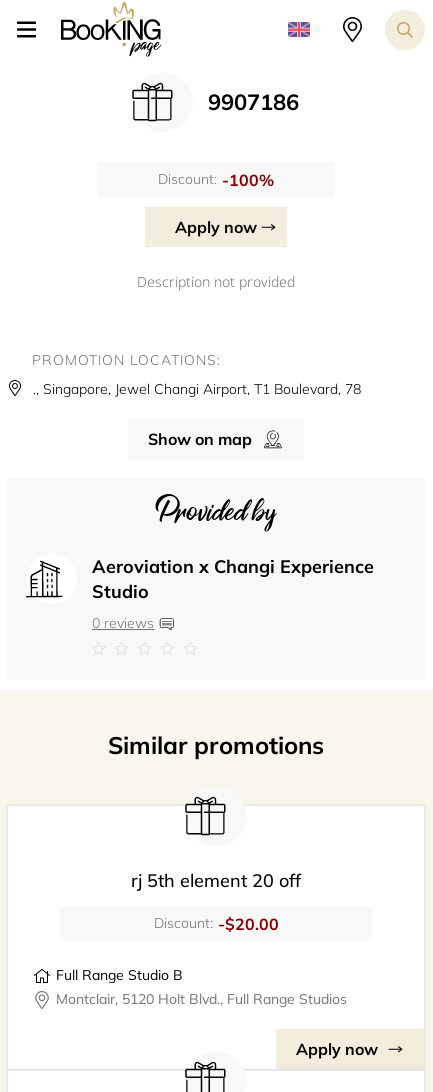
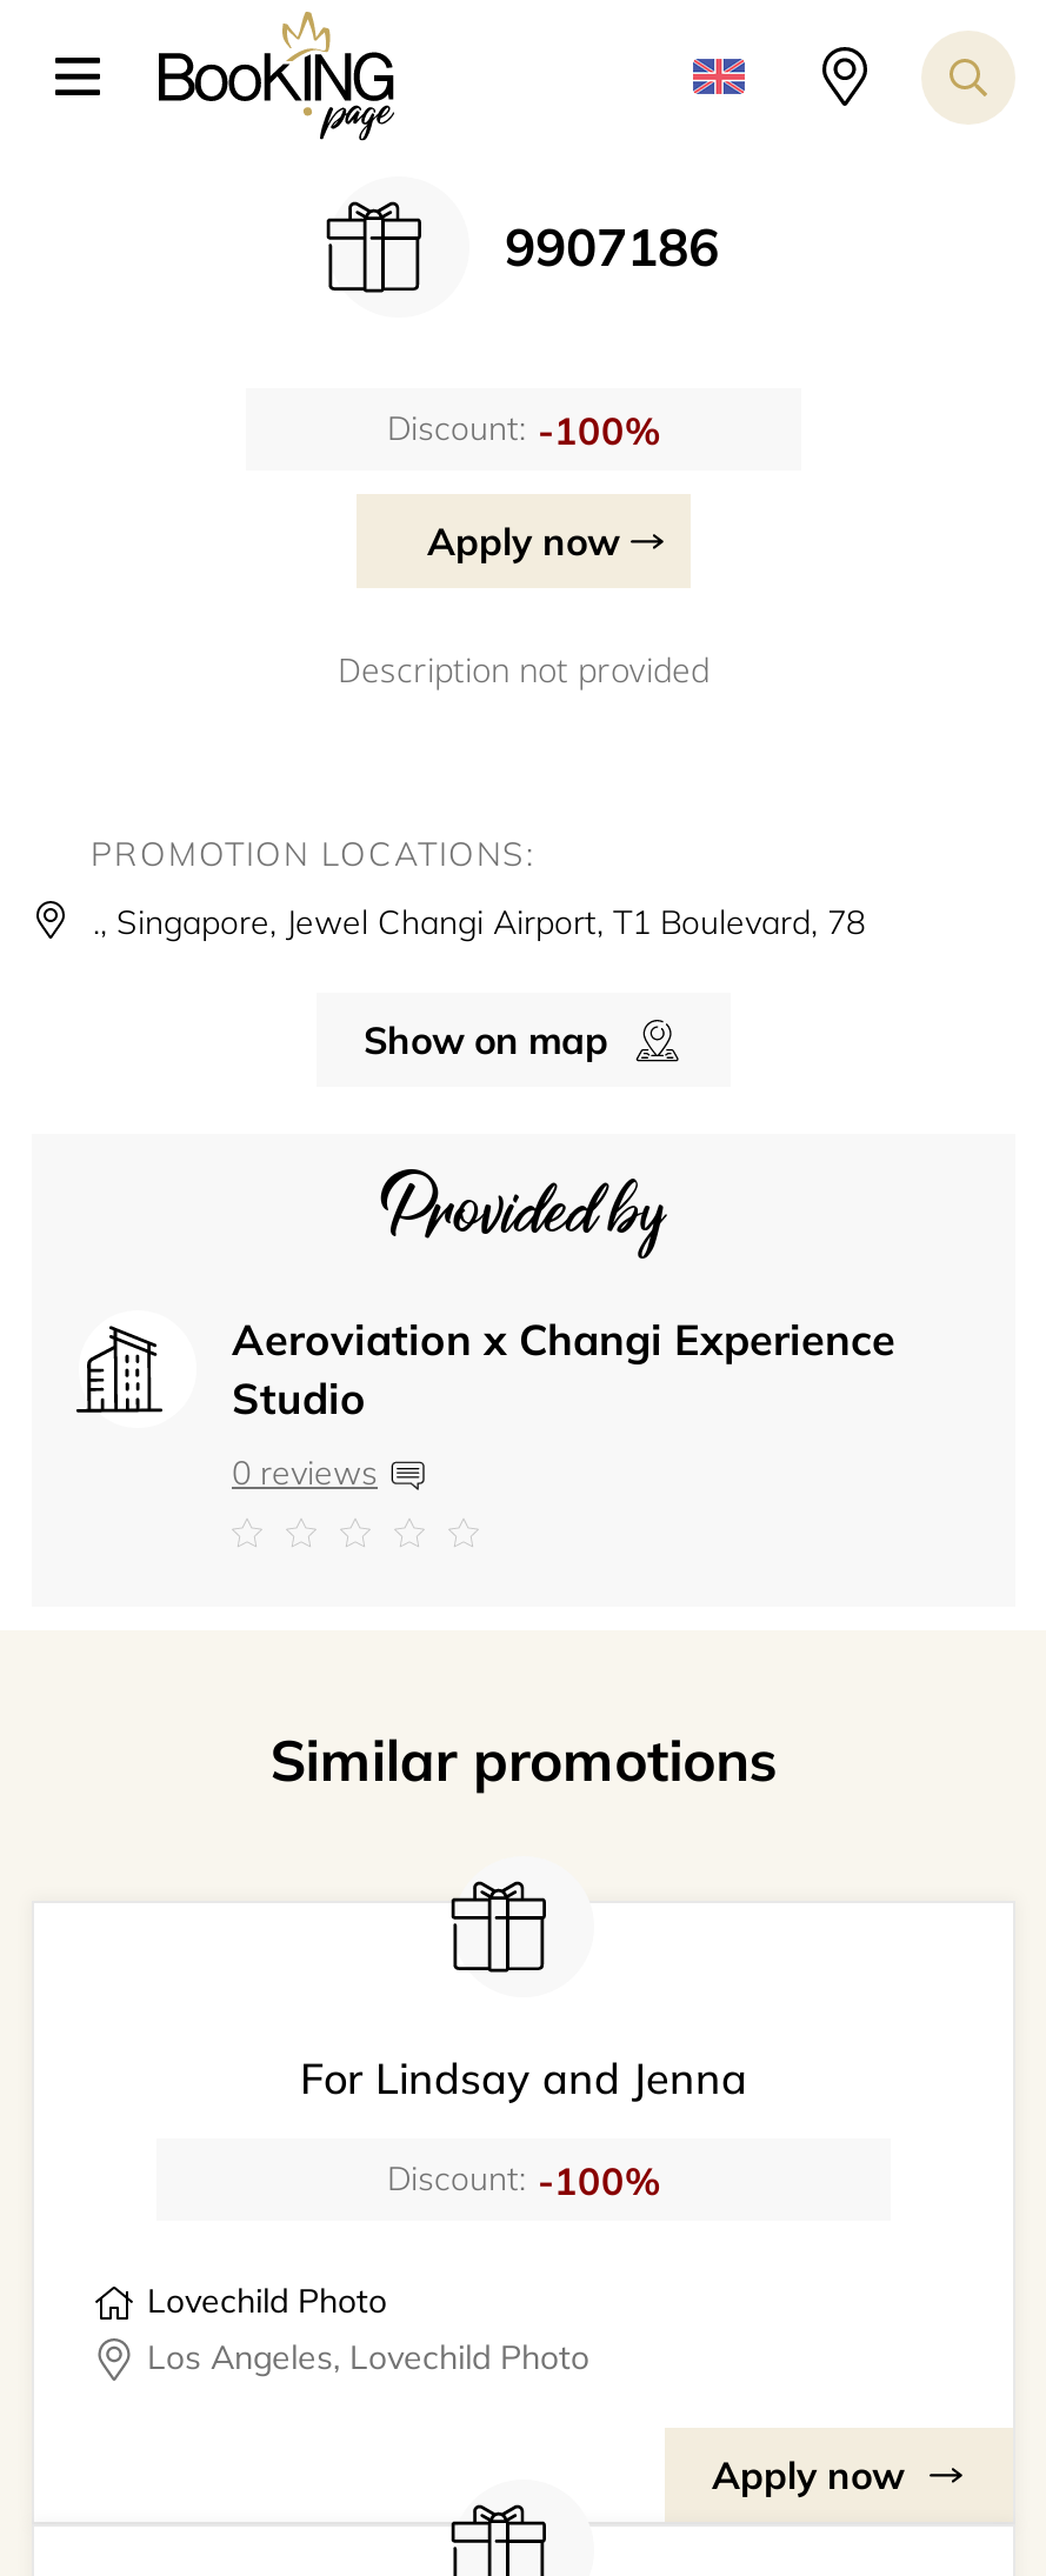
[131,869,301,892] rj 5th element 20 off -> [300,2052,747,2106] For Lindsay and Jenna
[153,914,278,934] Discount: -$20.00 -> [387,2157,660,2204] Discount: -100%
[56,966,347,1008] Full Range Studio B | Montclair, 5120 Holt Blvd., Full Range Studios -> [147,2280,589,2379] Lovechild Photo | Los Angeles, Lovechild Photo

